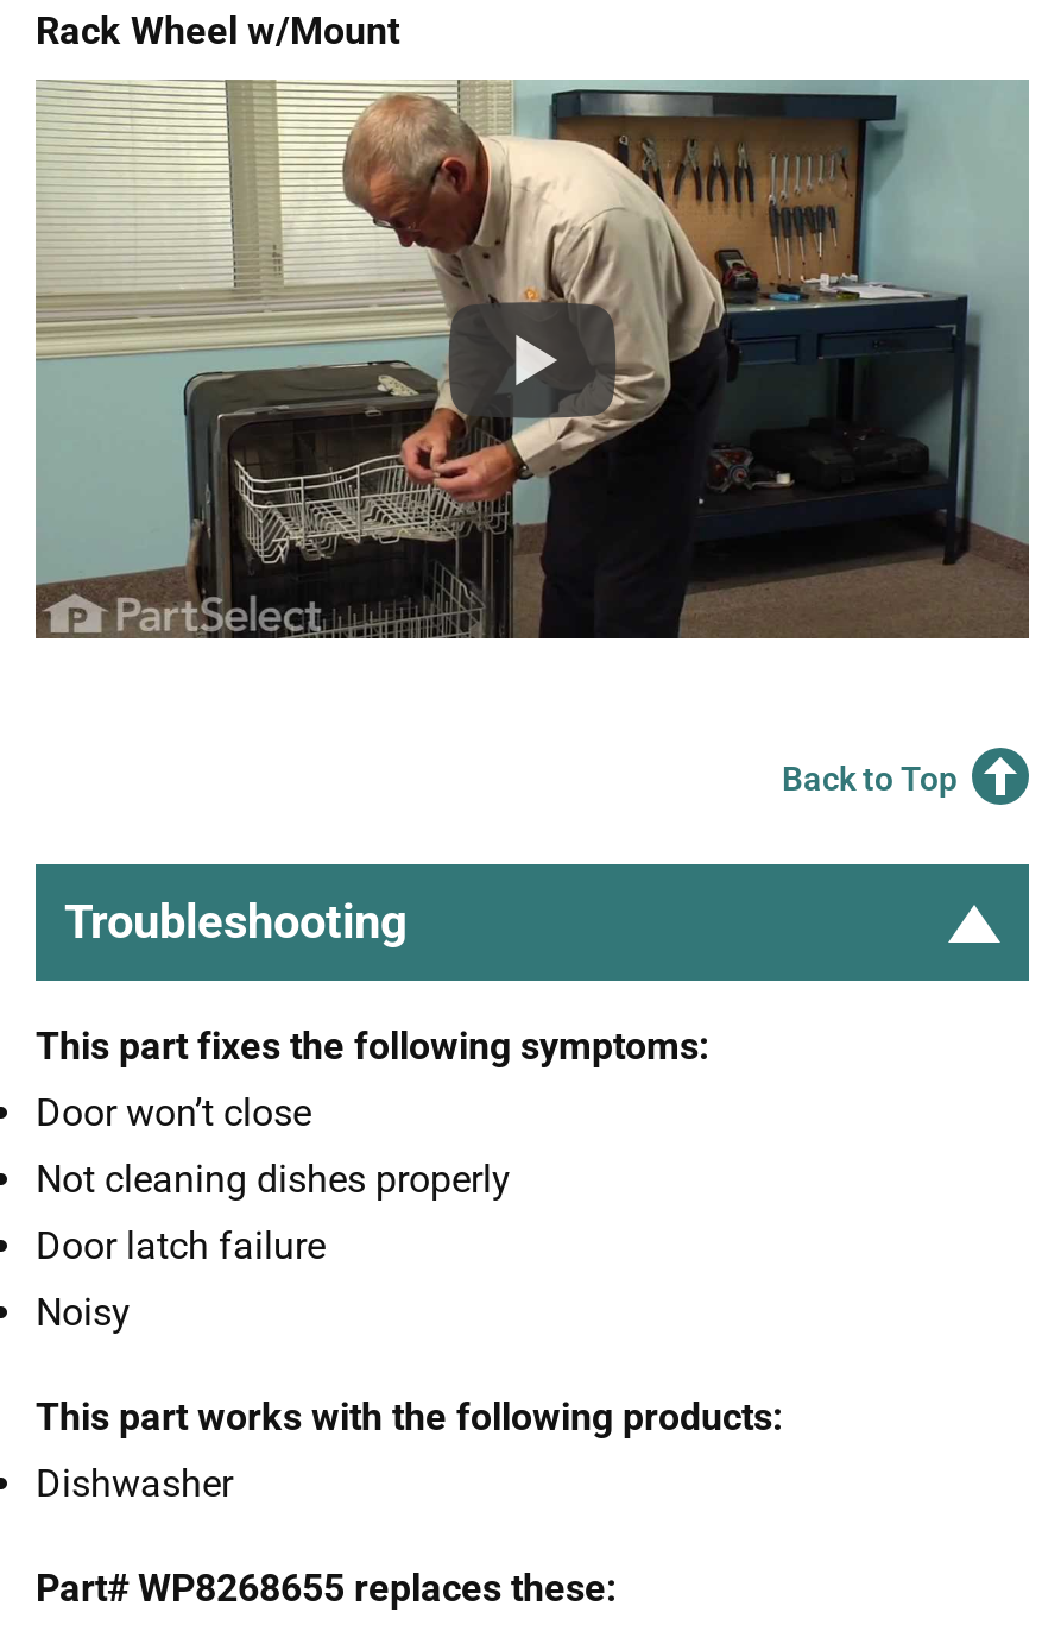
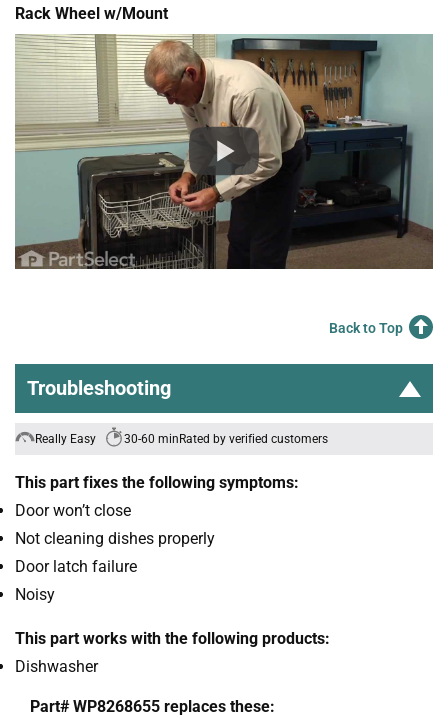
none -> [35,432,328,446] Really Easy | 30-60 minRated by verified customers

